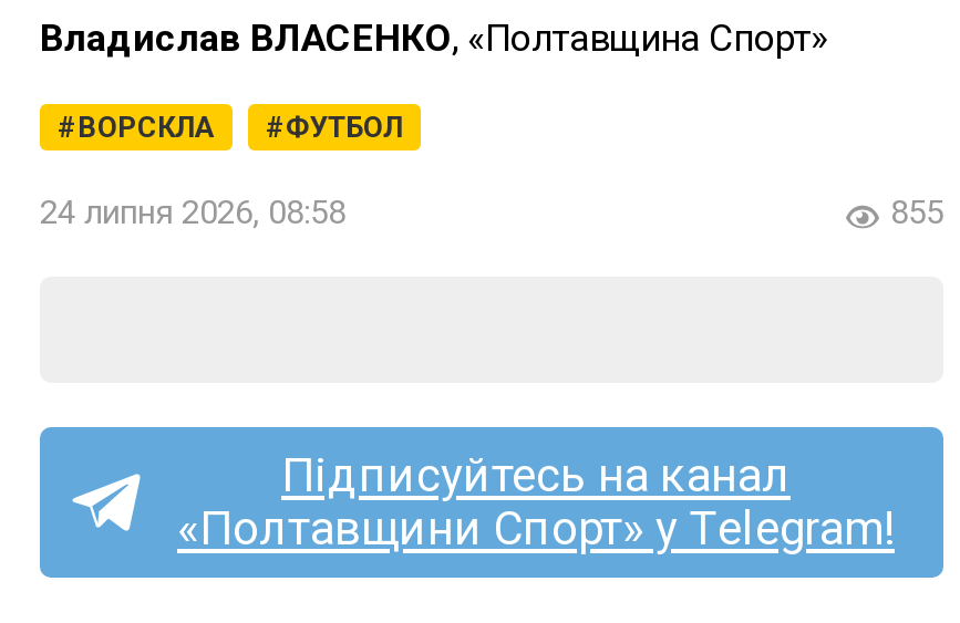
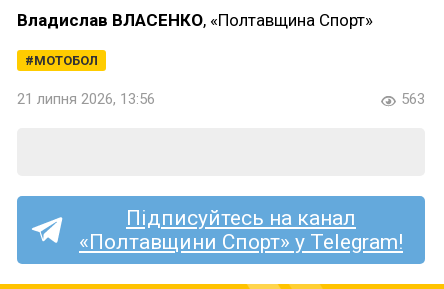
[78,111,403,145] ВОРСКЛА | ФУТБОЛ -> [34,53,98,68] МОТОБОЛ
[40,193,943,233] 24 липня 2026, 08:58 | 855 -> [17,90,425,108] 21 липня 2026, 13:56 | 563

